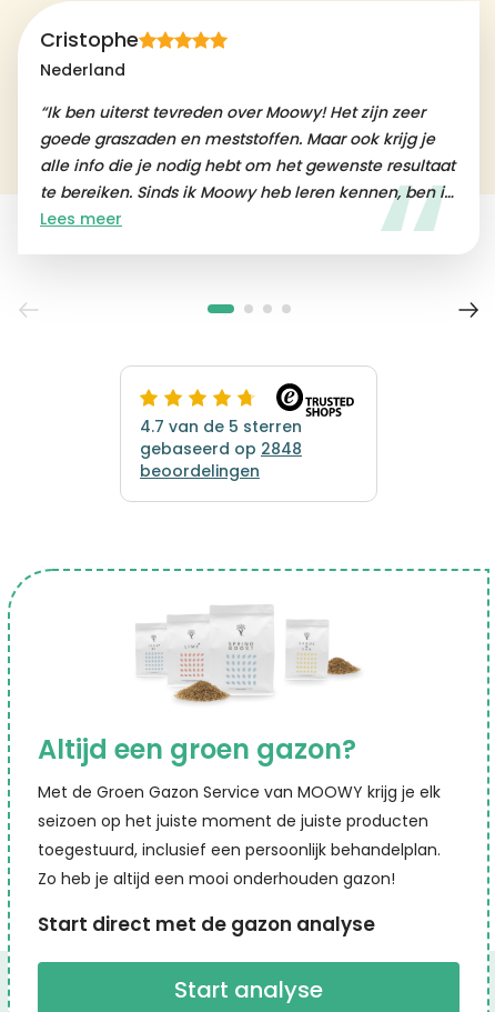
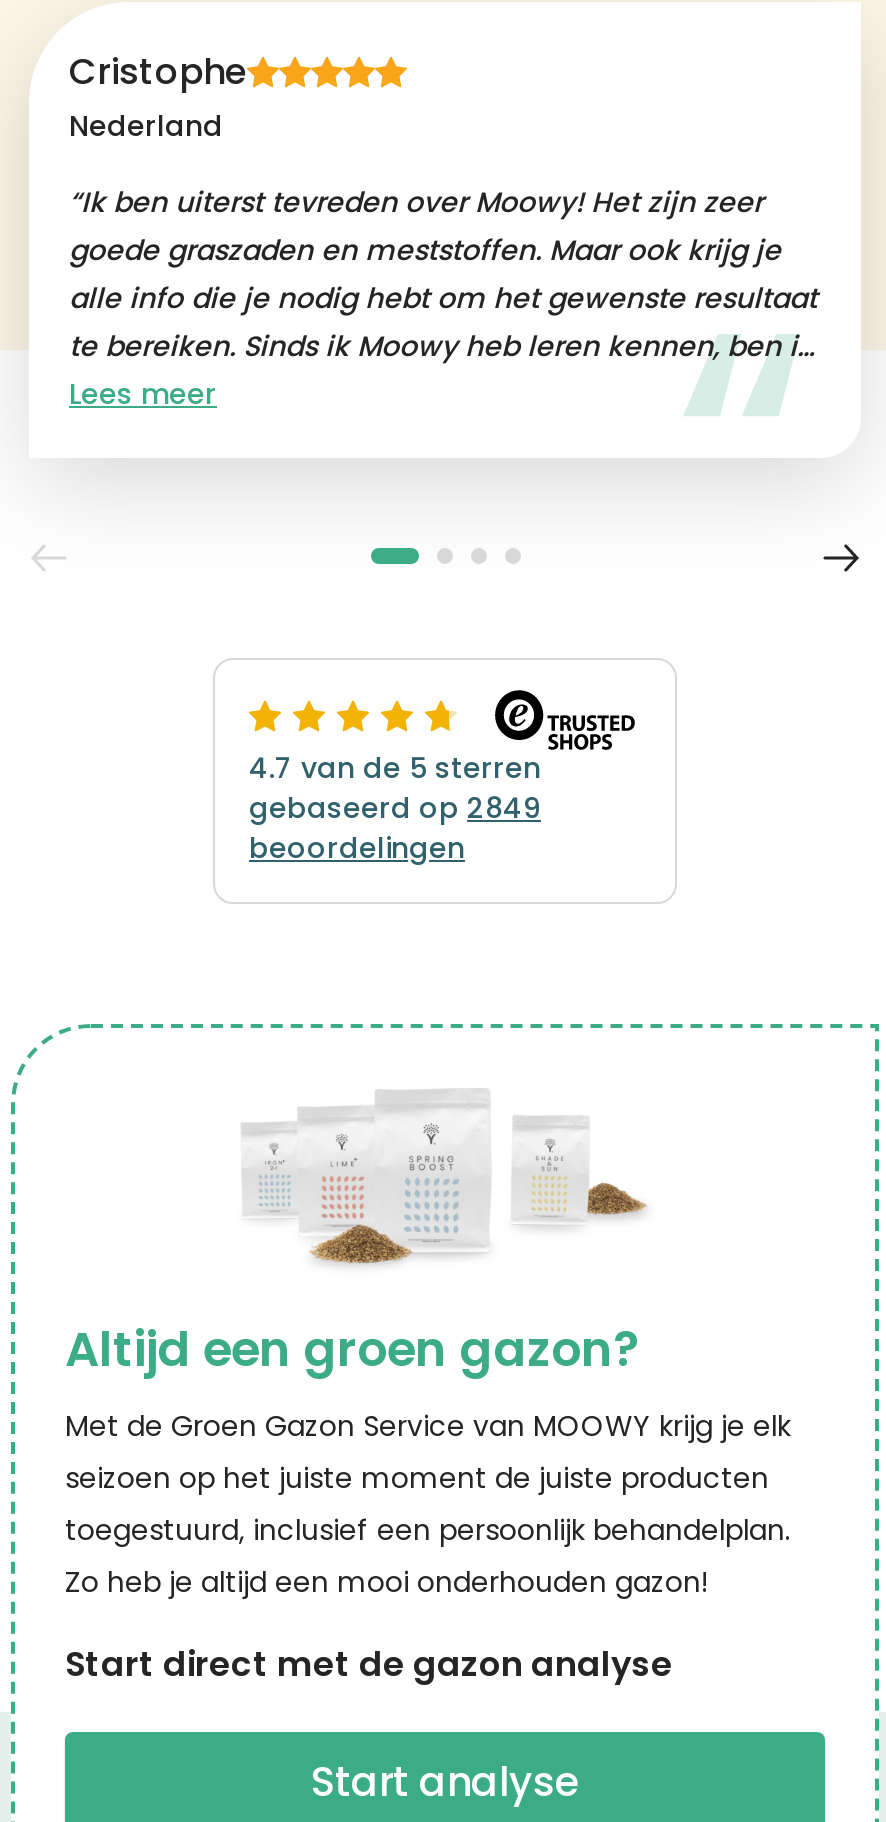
[140,438,302,460] gebaseerd op 2848 -> [249,788,541,828] gebaseerd op 2849

